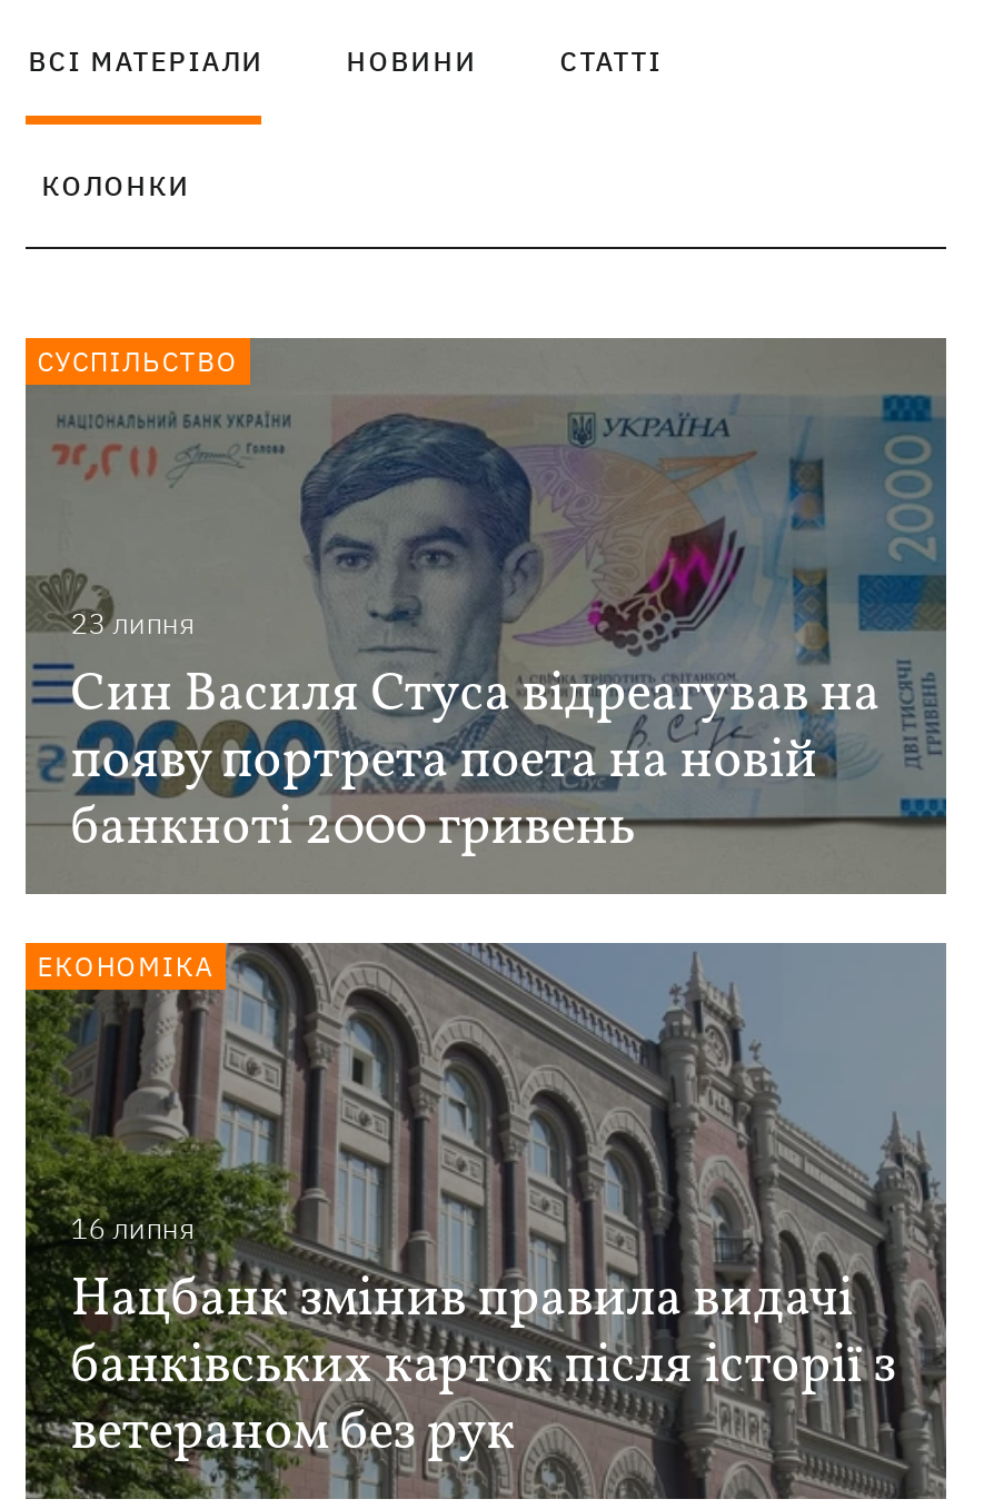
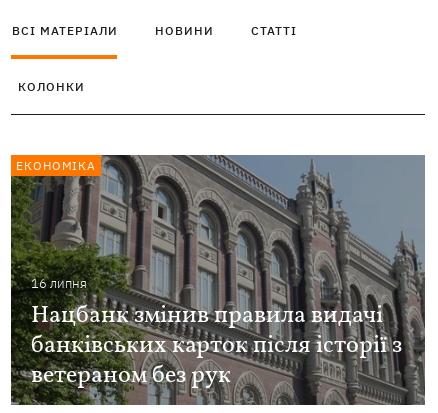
[23,338,946,894] [image] | 23 липня | Син Василя Стуса відреагував на | появу портрета поета на новій | банкноті 2000 гривень -> none
[37,345,239,378] СУСПІЛЬСТВО -> none

